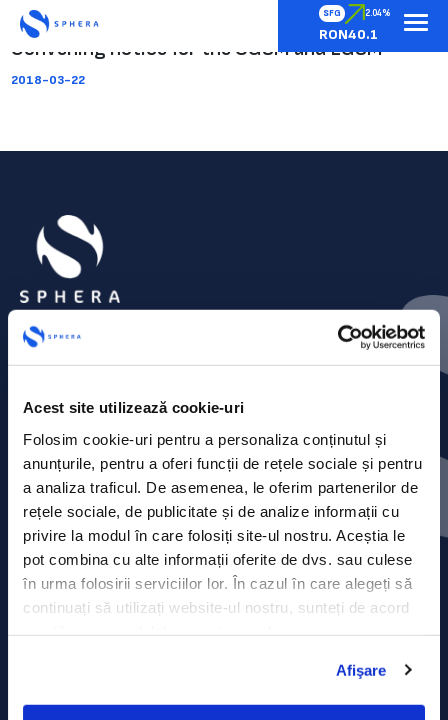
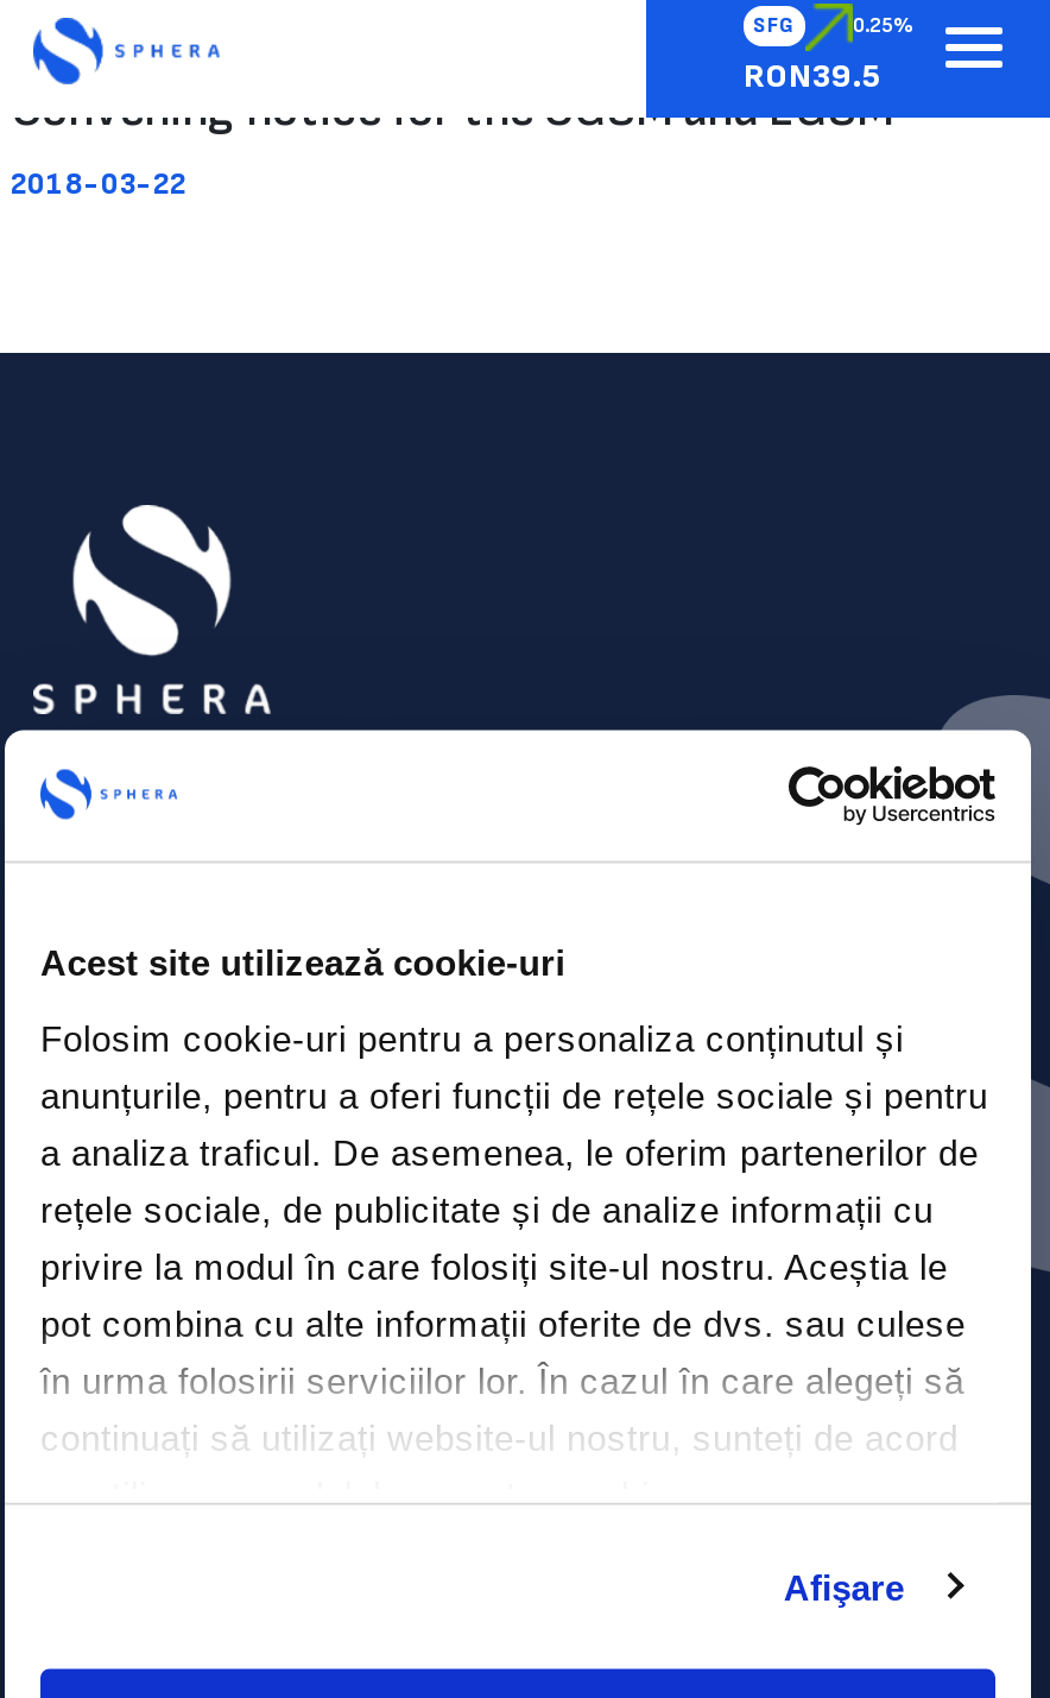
[319,8,390,42] 2.04% | RON40.1 -> [744,13,912,95] 0.25% | RON39.5

